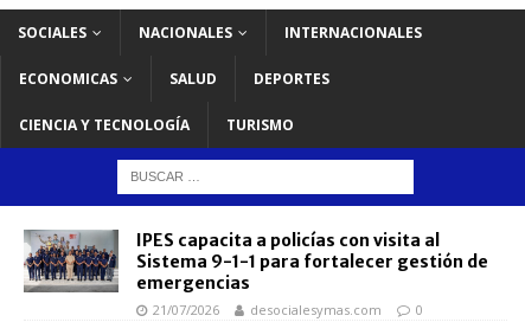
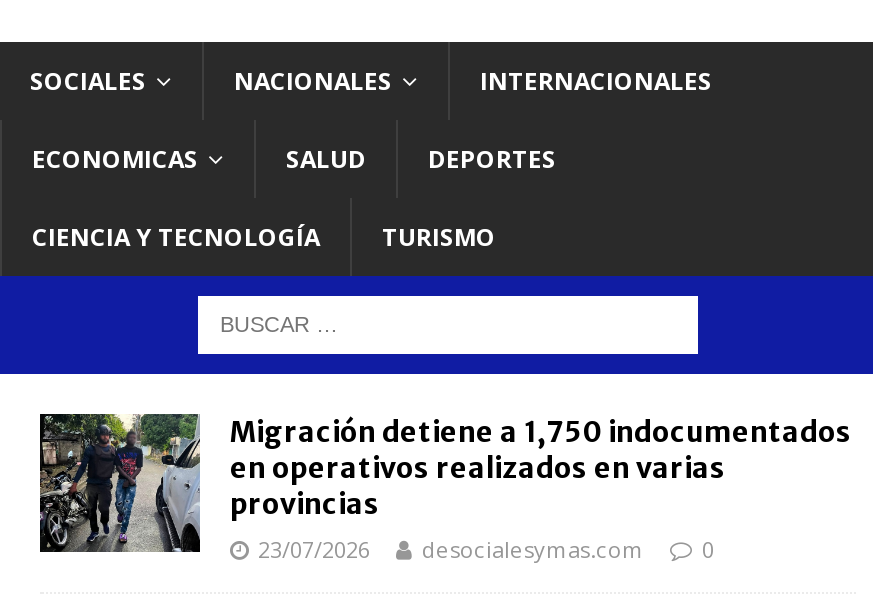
[24,230,488,318] [image] | IPES capacita a policías con visita al | Sistema 9-1-1 para fortalecer gestión de | emergencias | 21/07/2026 -> [38,414,852,564] [image] | Migración detiene a 1,750 indocumentados | en operativos realizados en varias | provincias | 23/07/2026

